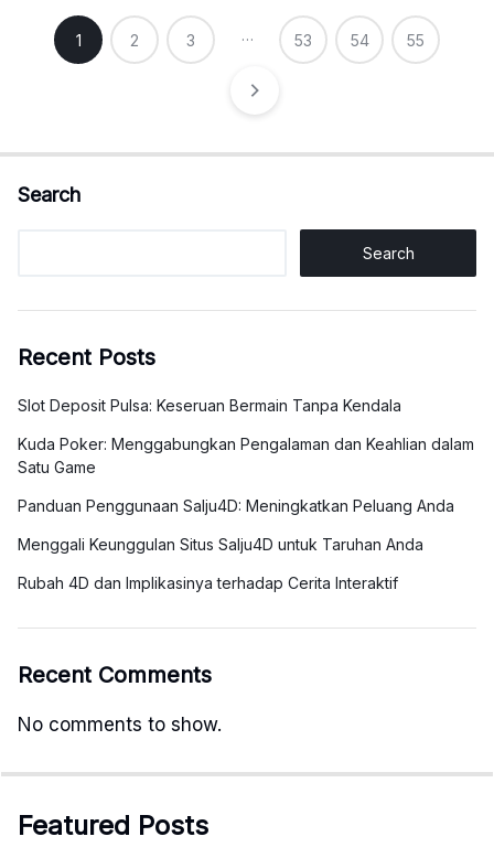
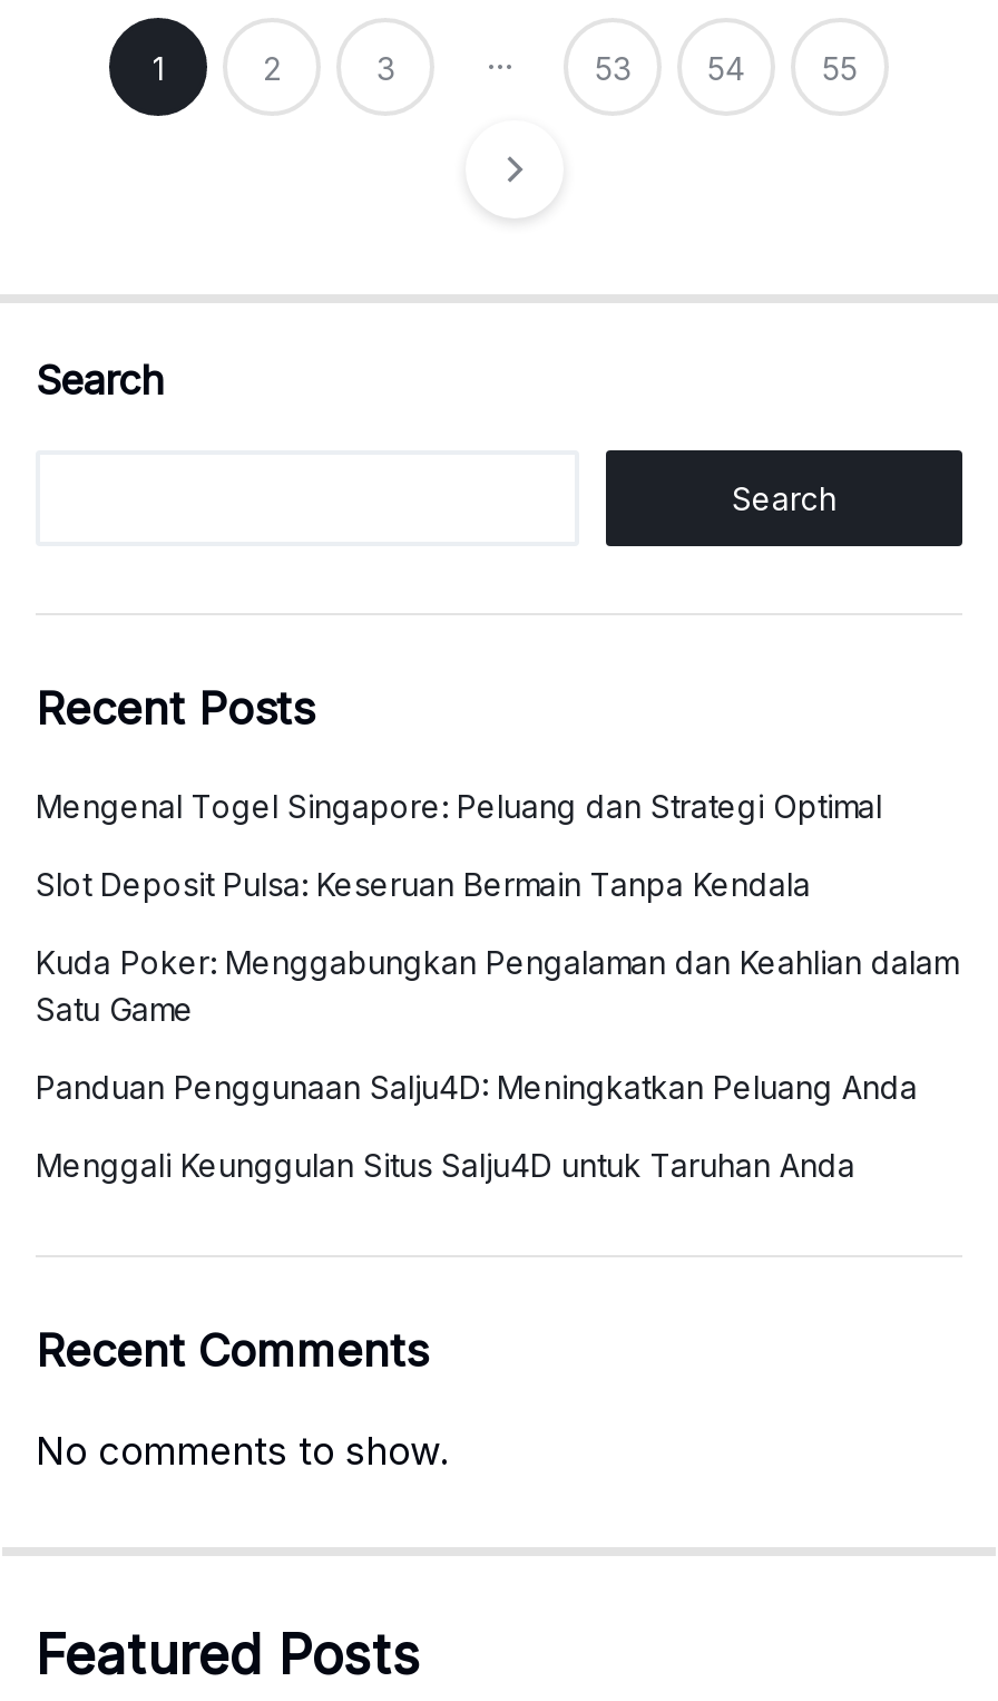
none -> [36,787,882,825] Mengenal Togel Singapore: Peluang dan Strategi Optimal
moved [18,396,474,554] -> [36,865,958,1184]: Slot Deposit Pulsa: Keseruan Bermain Tanpa Kendala | Kuda Poker: Menggabungkan Pengalaman dan Keahlian dalam | Satu Game | Panduan Penggunaan Salju4D: Meningkatkan Peluang Anda | Menggali Keunggulan Situs Salju4D untuk Taruhan Anda
[18,573,398,592] Rubah 4D dan Implikasinya terhadap Cerita Interaktif -> none

